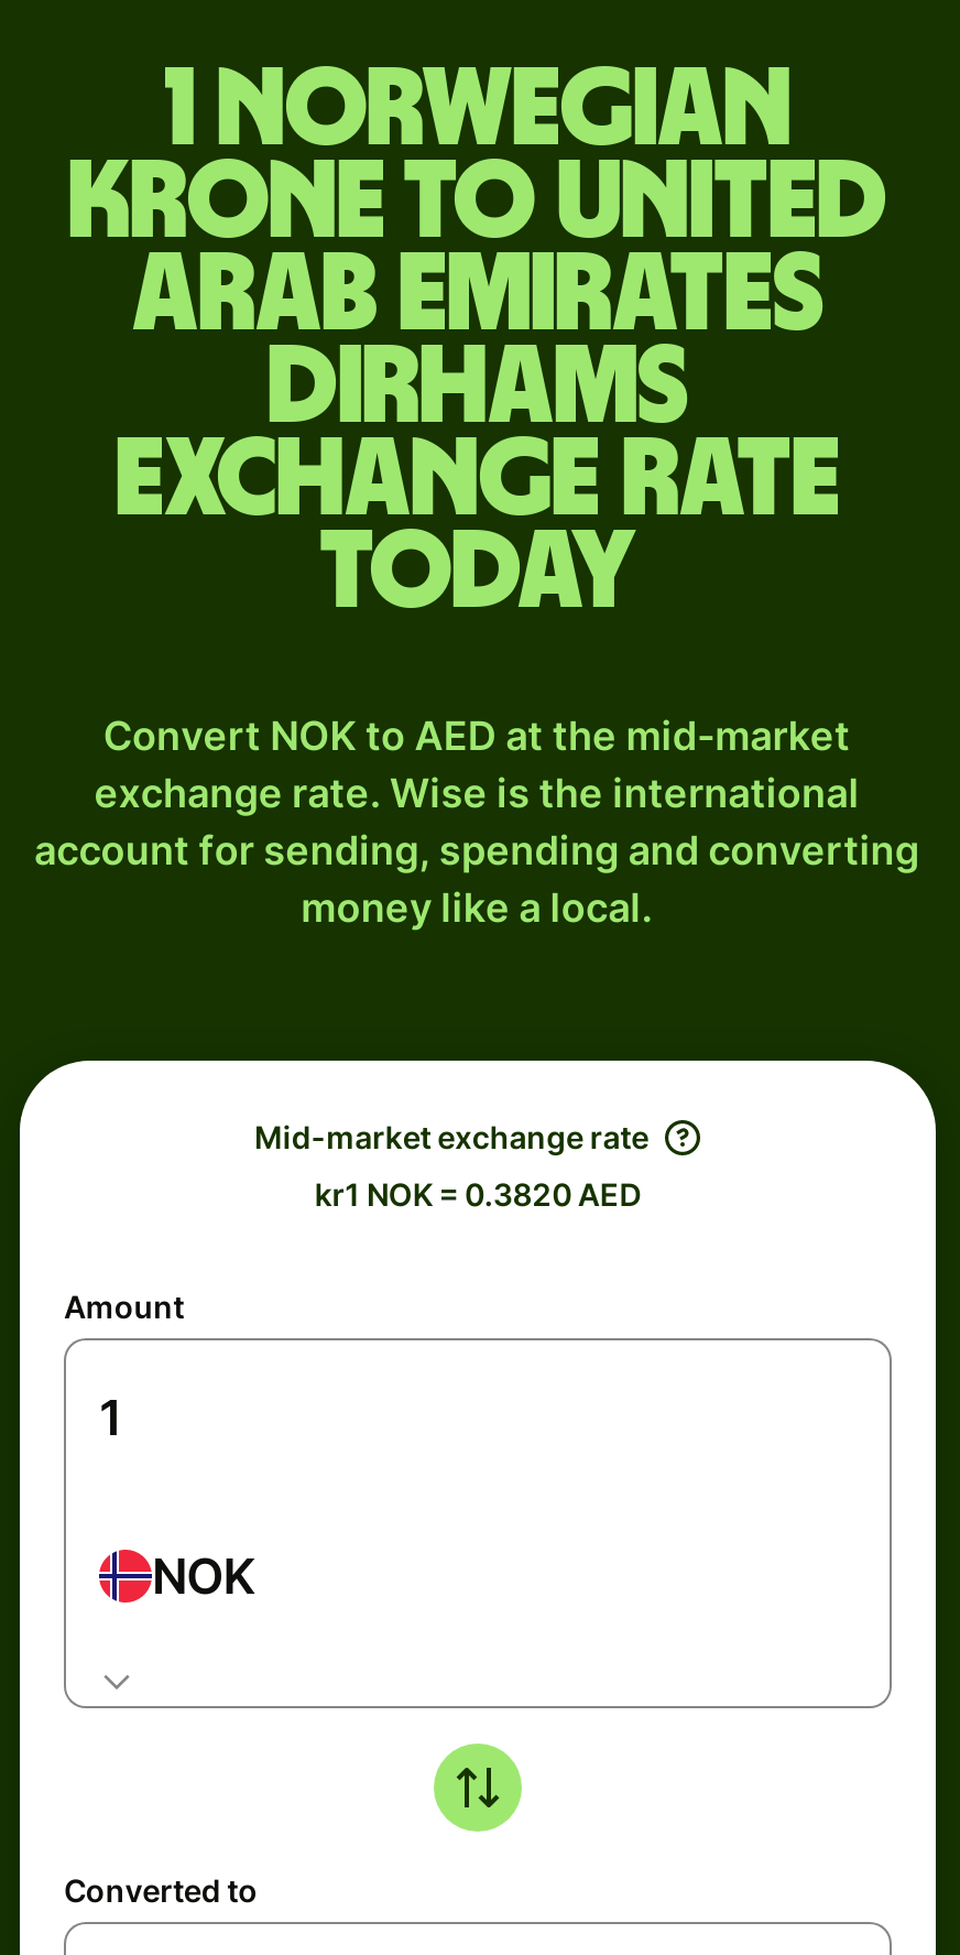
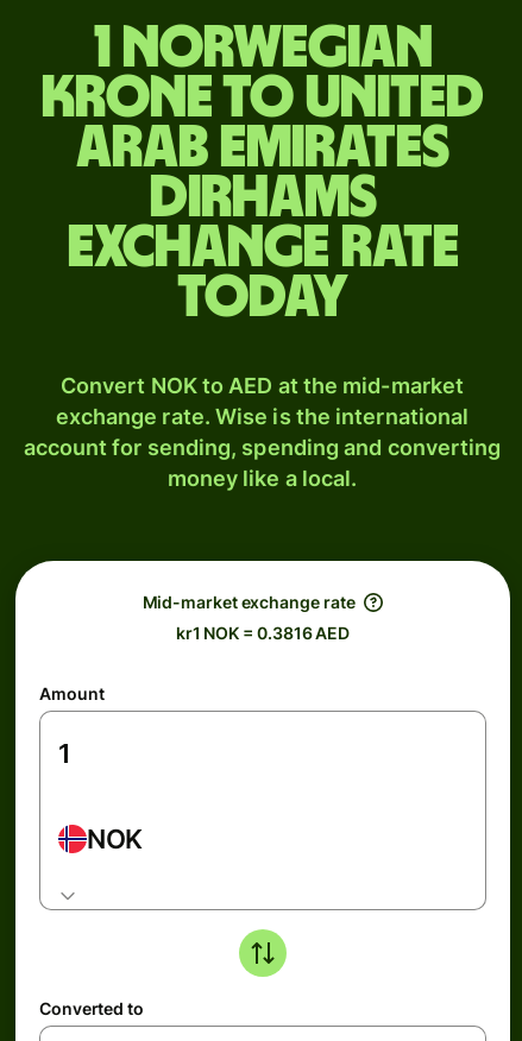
[314,1175,641,1213] kr1 NOK = 0.3820 AED -> [176,623,350,643] kr1 NOK = 0.3816 AED

